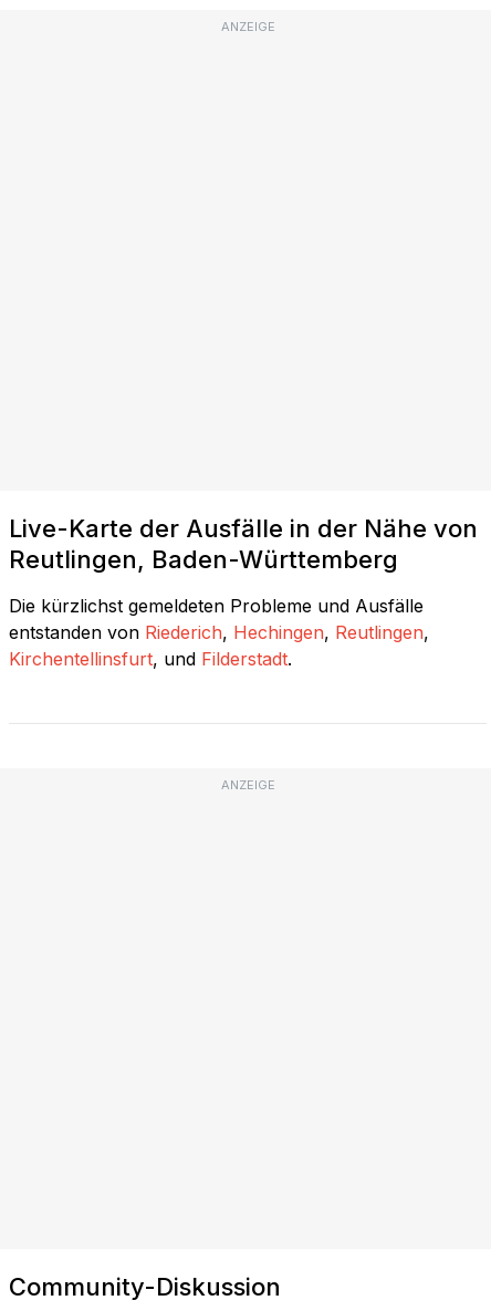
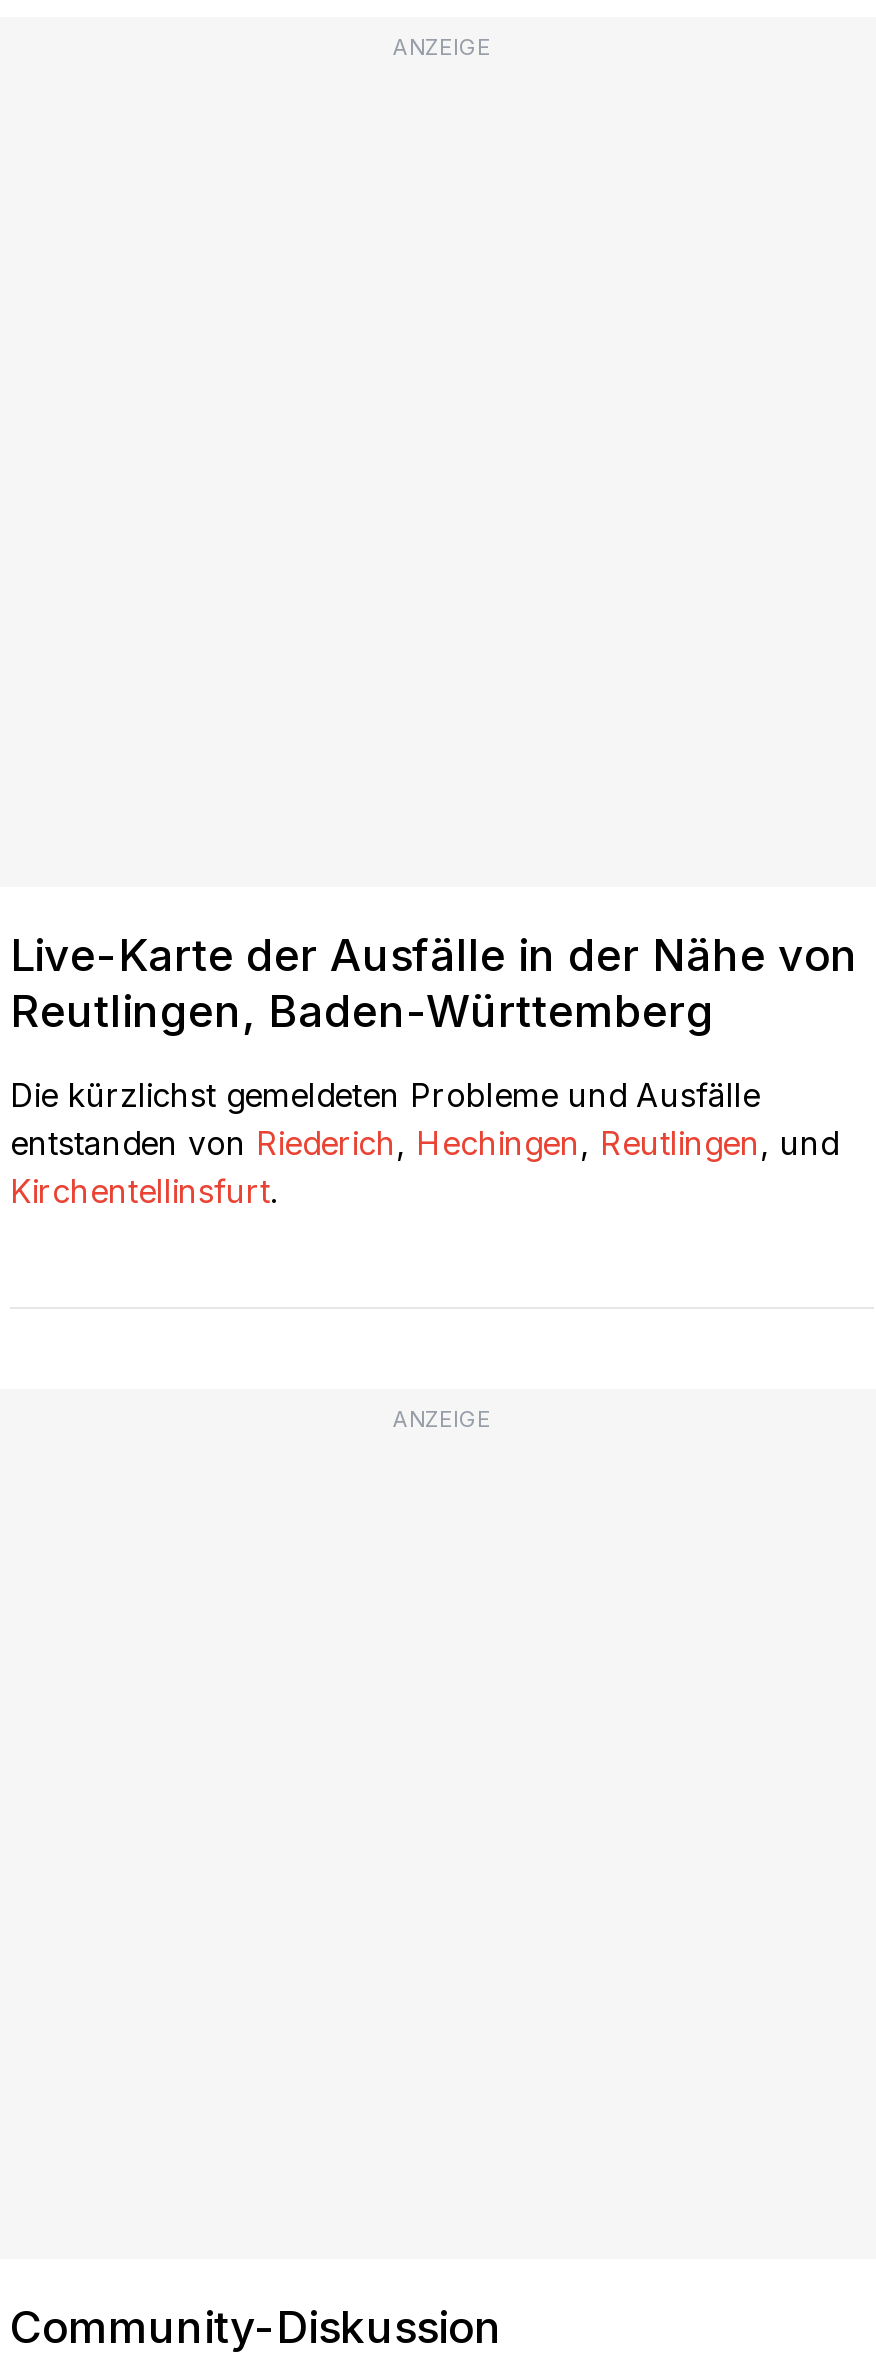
[9,621,429,670] entstanden von Riederich, Hechingen, Reutlingen, | Kirchentellinsfurt, und Filderstadt. -> [10,1123,838,1211] entstanden von Riederich, Hechingen, Reutlingen, und | Kirchentellinsfurt.

